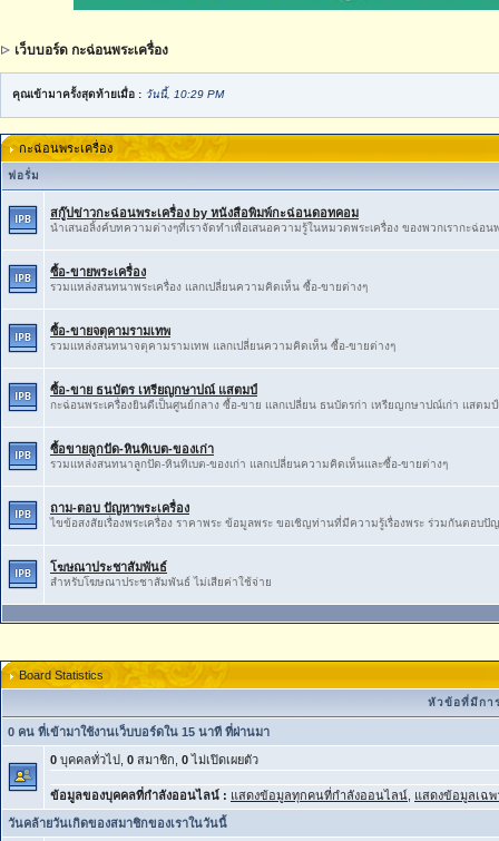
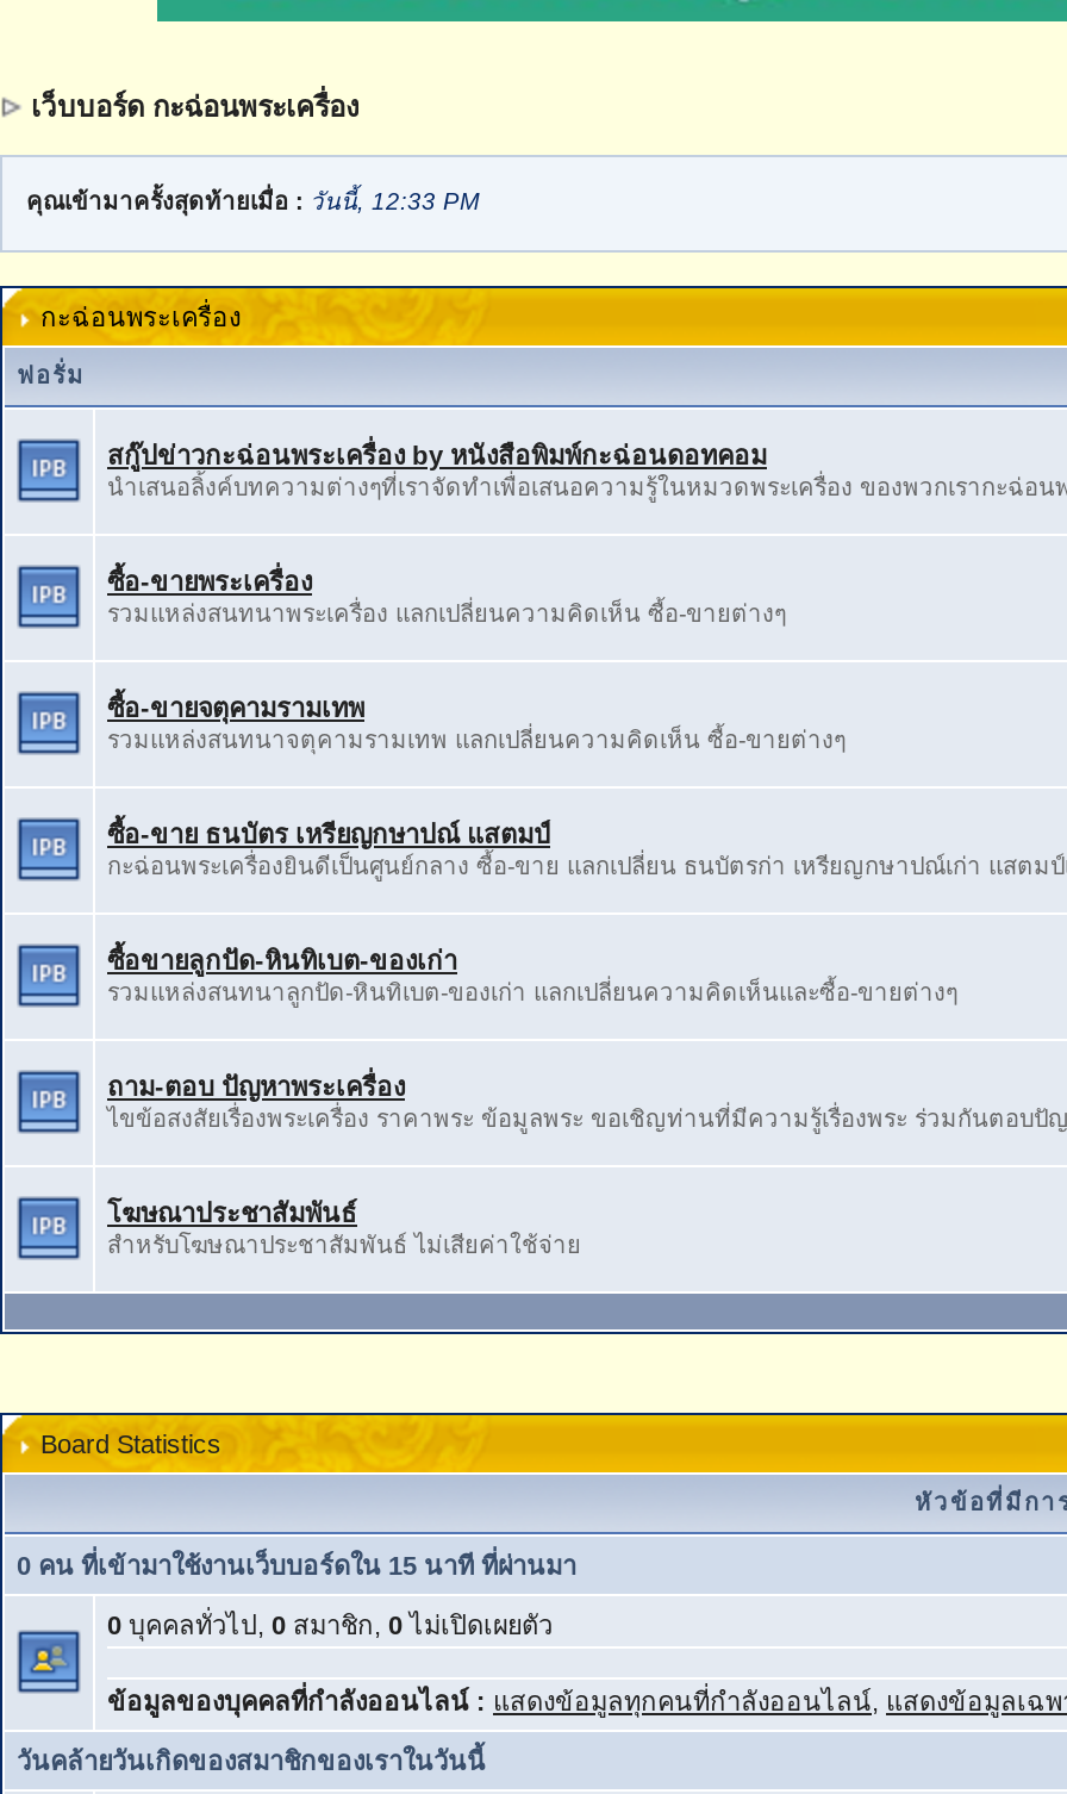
[12,88,224,100] คุณเข้ามาครั้งสุดท้ายเมื่อ :วันนี้, 10:29 PM -> [26,187,479,213] คุณเข้ามาครั้งสุดท้ายเมื่อ :วันนี้, 12:33 PM

